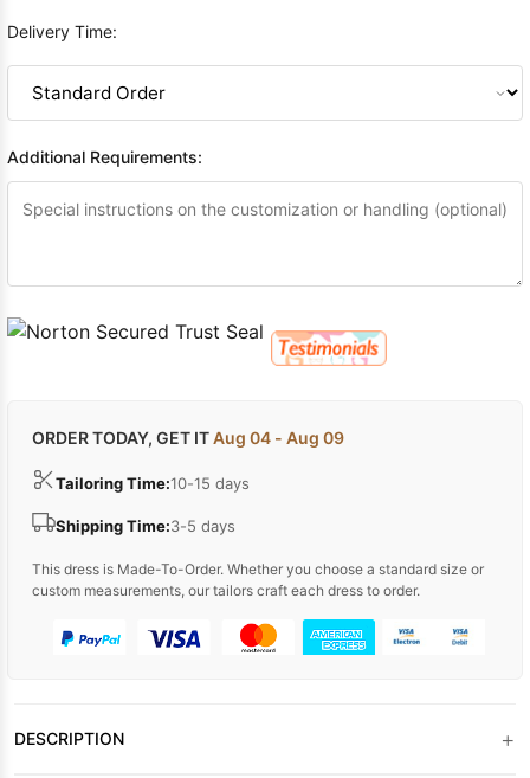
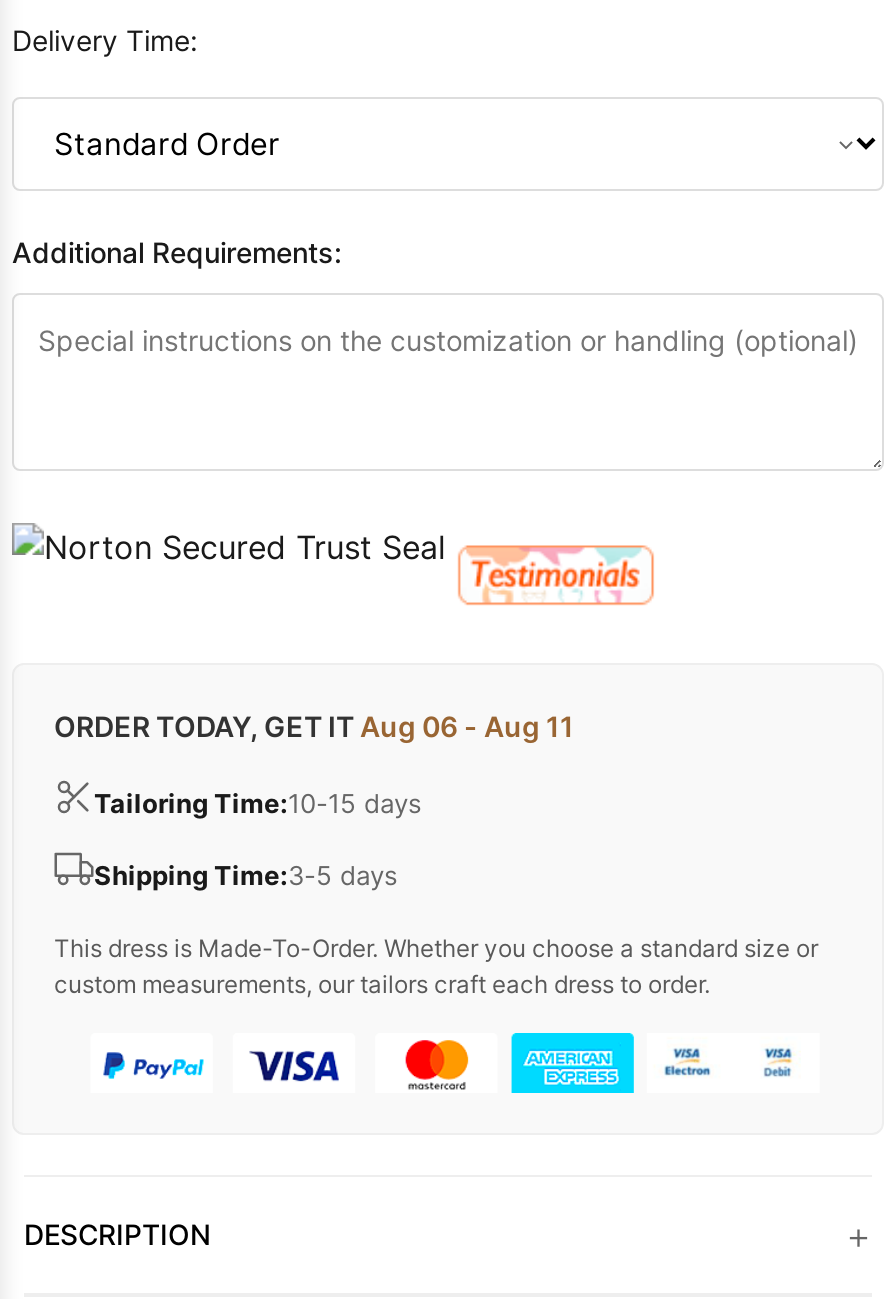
[32,428,344,448] ORDER TODAY, GET IT Aug 04 - Aug 09 -> [54,709,574,743] ORDER TODAY, GET IT Aug 06 - Aug 11

